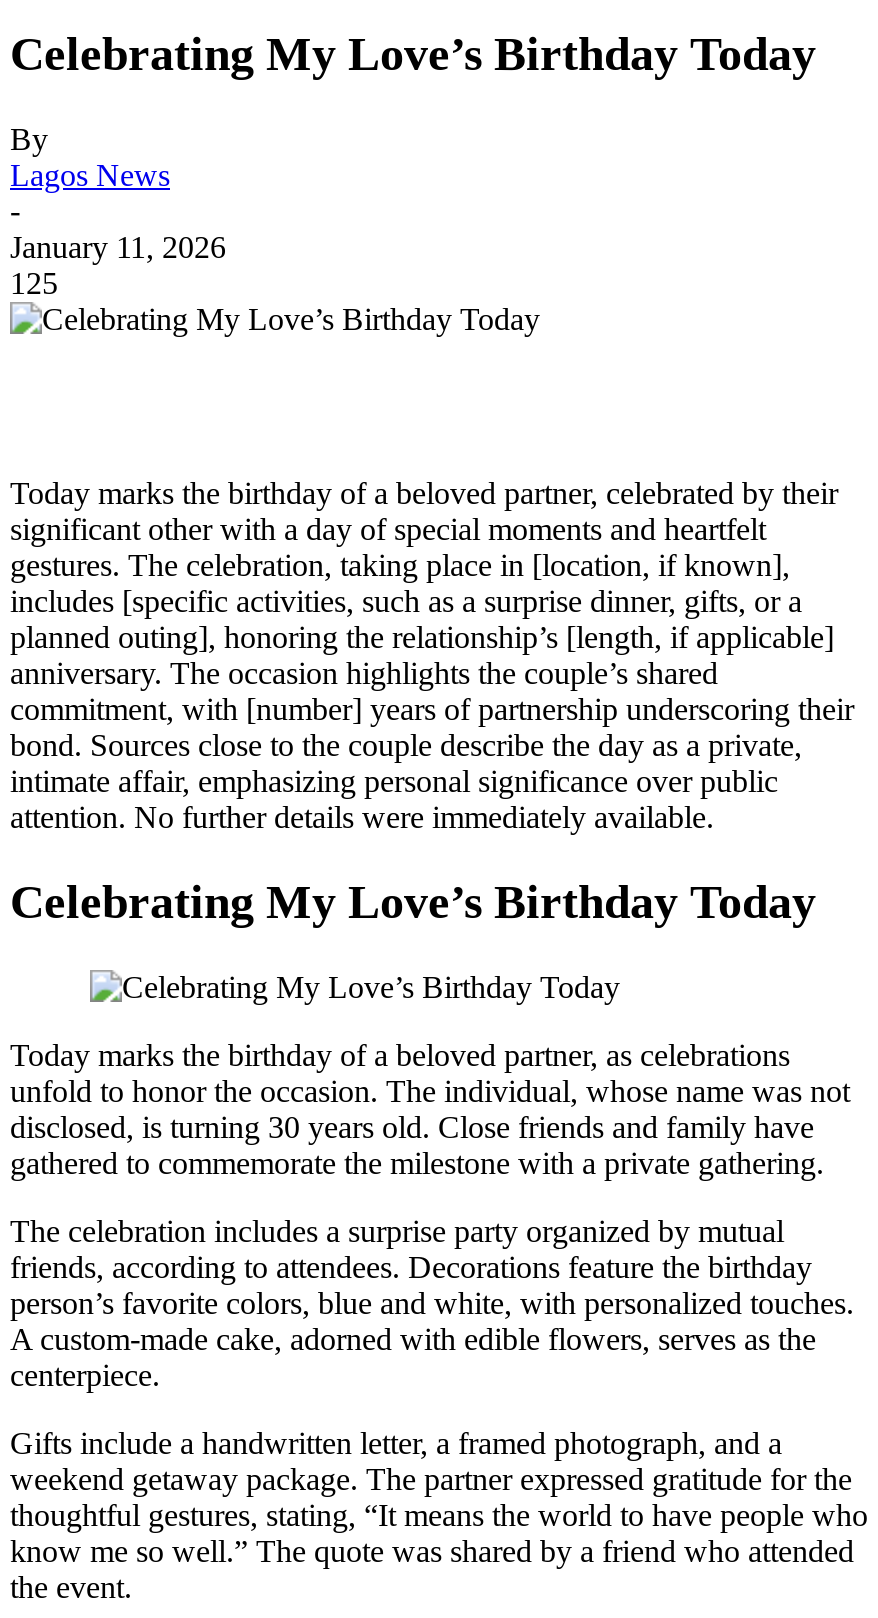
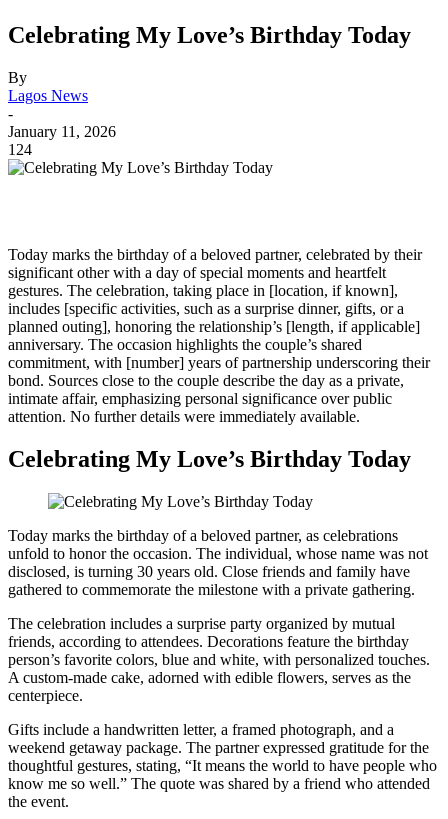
[10,266,58,300] 125 -> [8,141,32,158] 124

